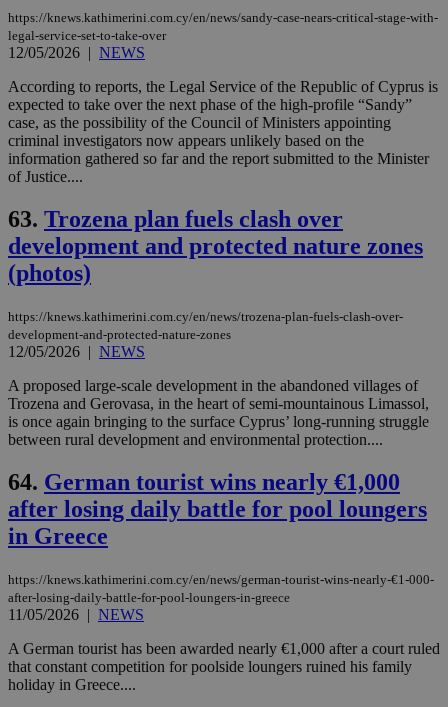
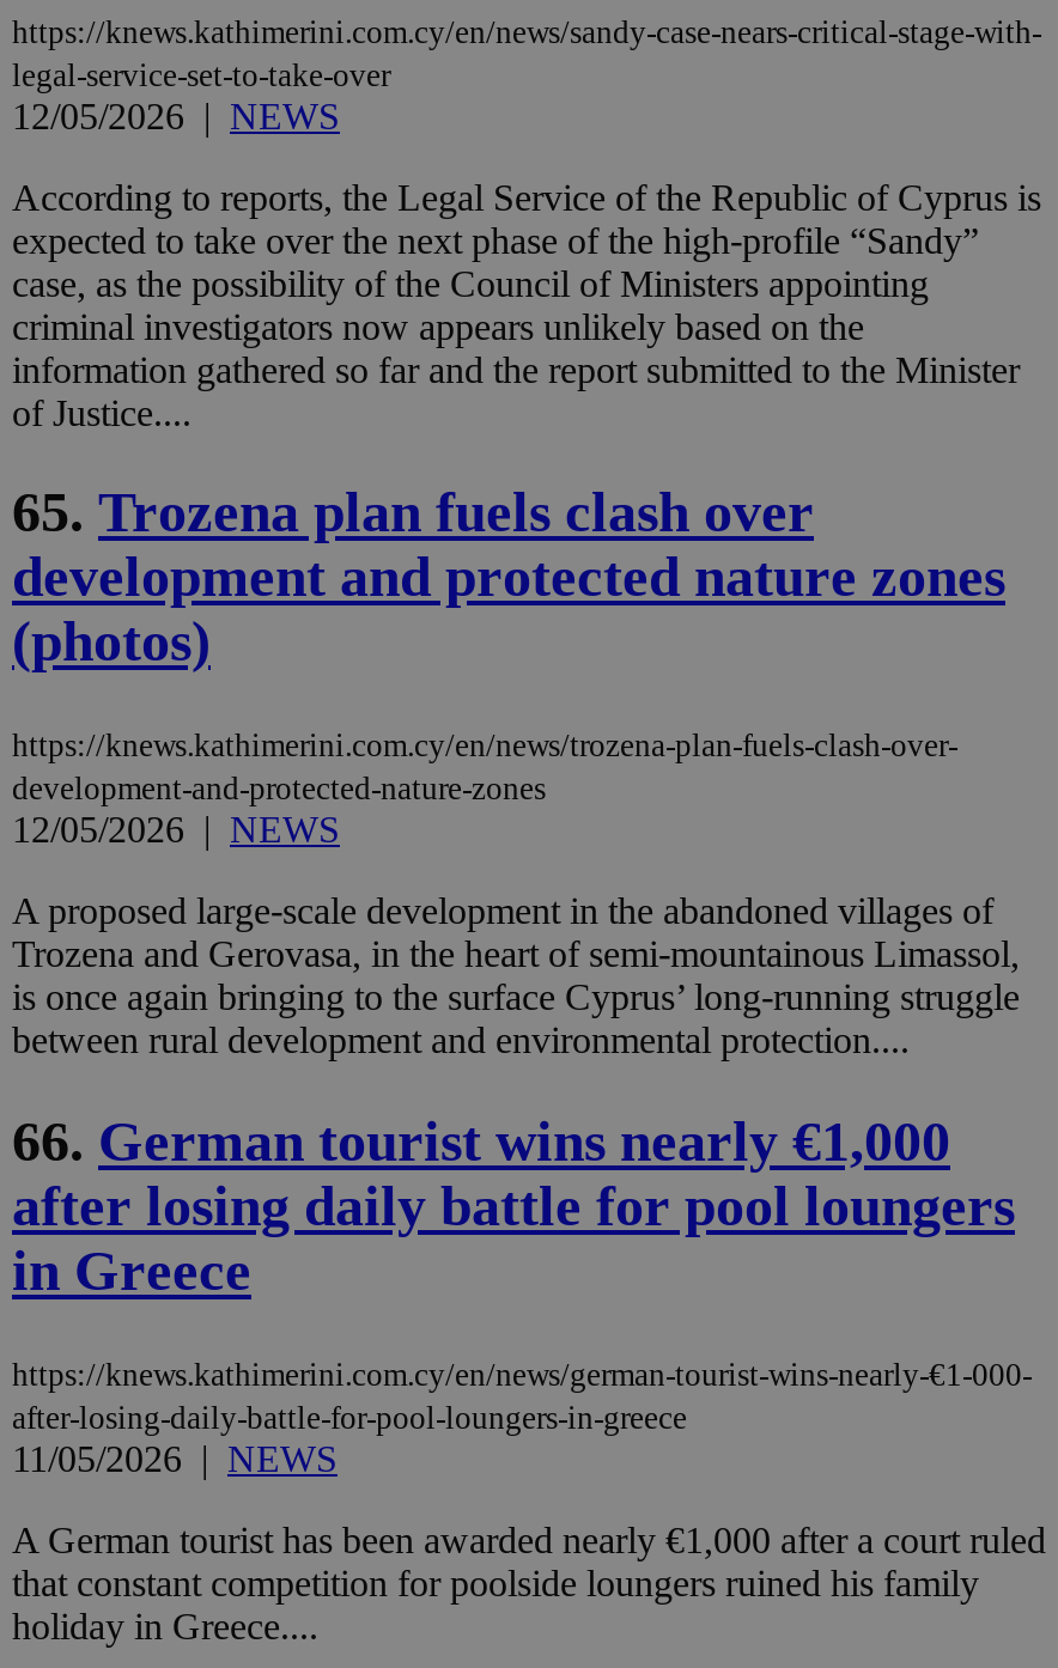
[8,206,343,232] 63. Trozena plan fuels clash over -> [12,482,814,544] 65. Trozena plan fuels clash over
[8,469,400,495] 64. German tourist wins nearly €1,000 -> [12,1111,950,1173] 66. German tourist wins nearly €1,000

